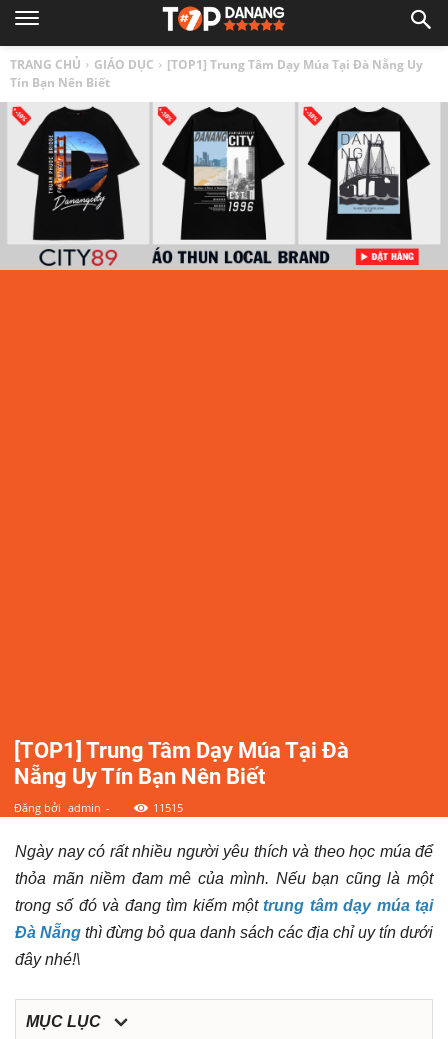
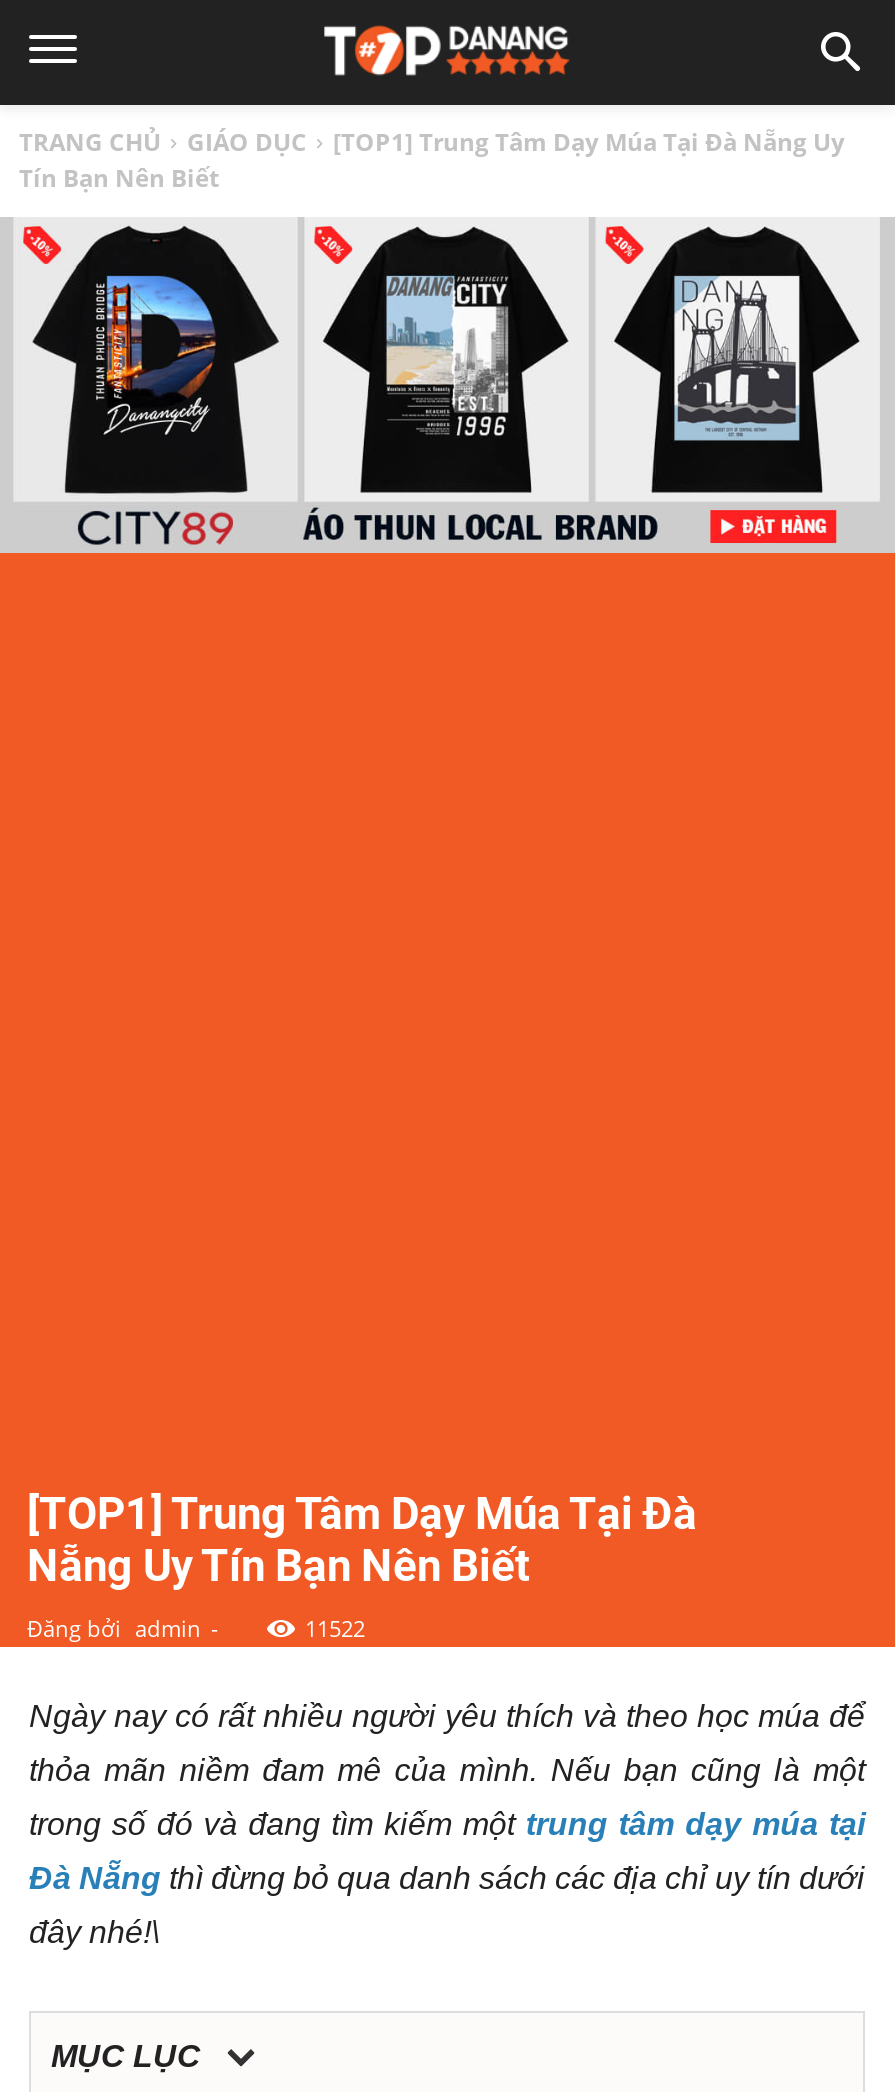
[153,800,183,815] 11515 -> [305,1613,365,1643] 11522

